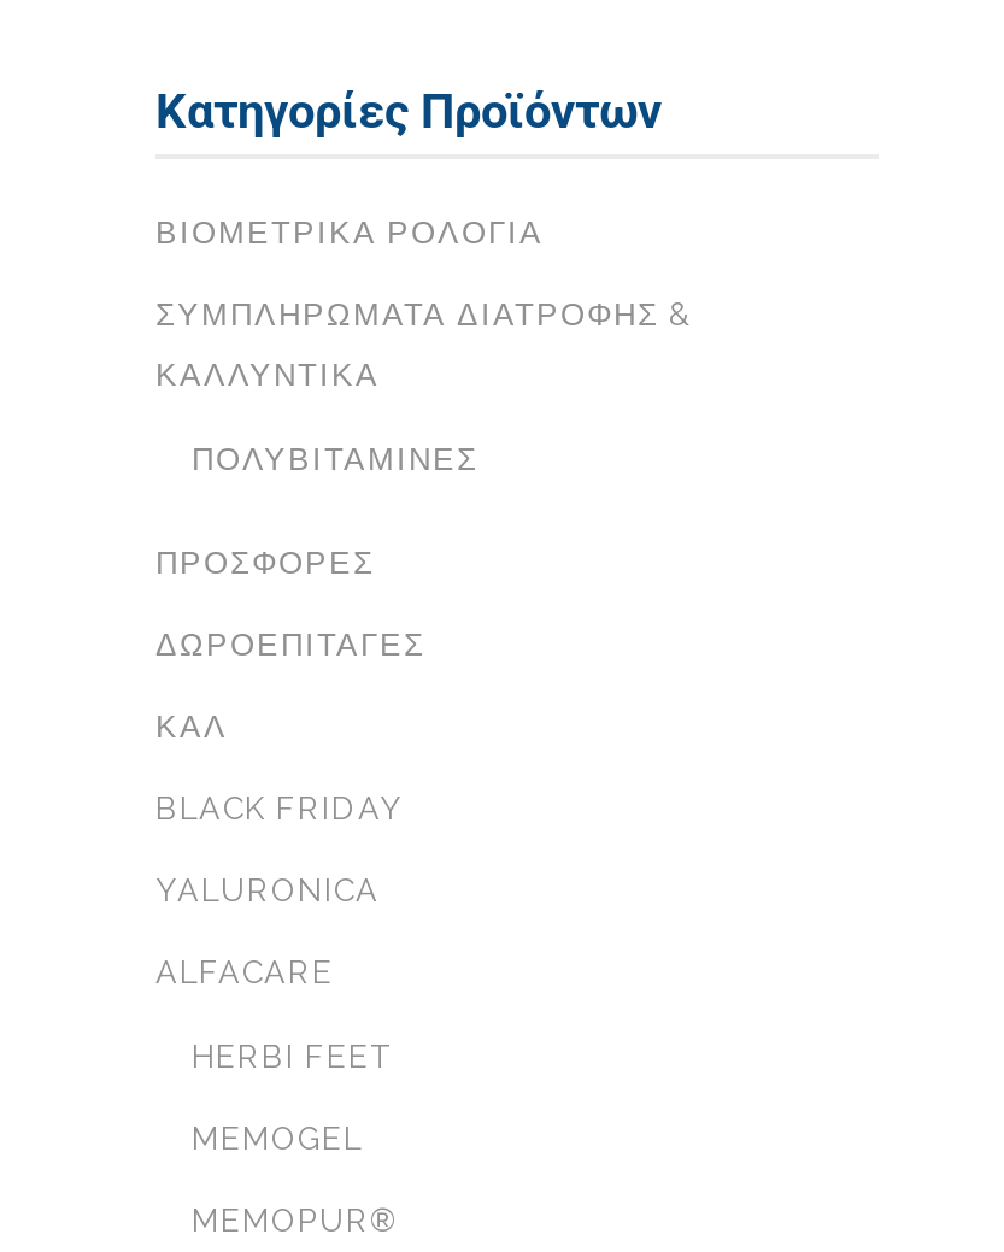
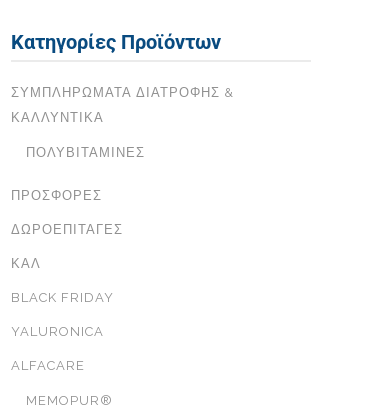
[155,215,544,251] ΒΙΟΜΕΤΡΙΚΆ ΡΟΛΌΓΙΑ -> none
[192,1039,389,1157] HERBI FEET | MEMOGEL -> none

